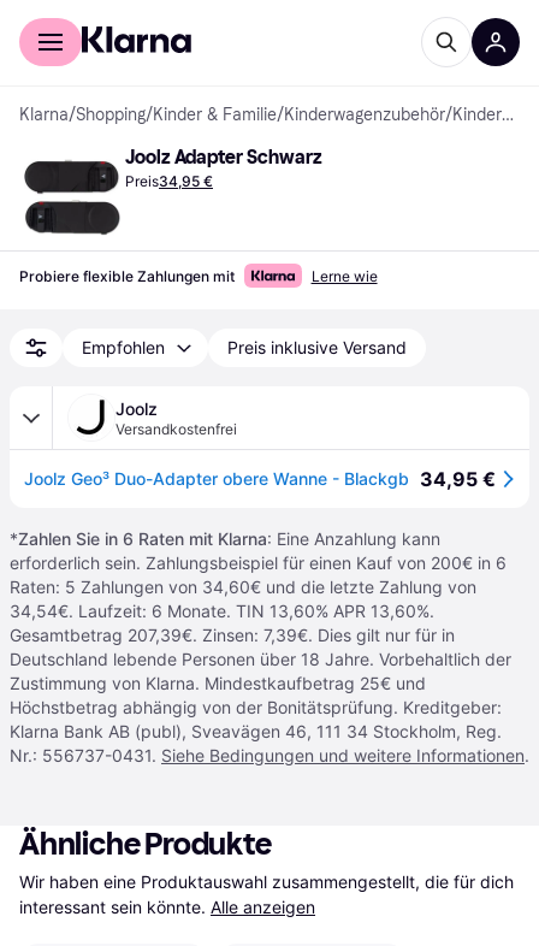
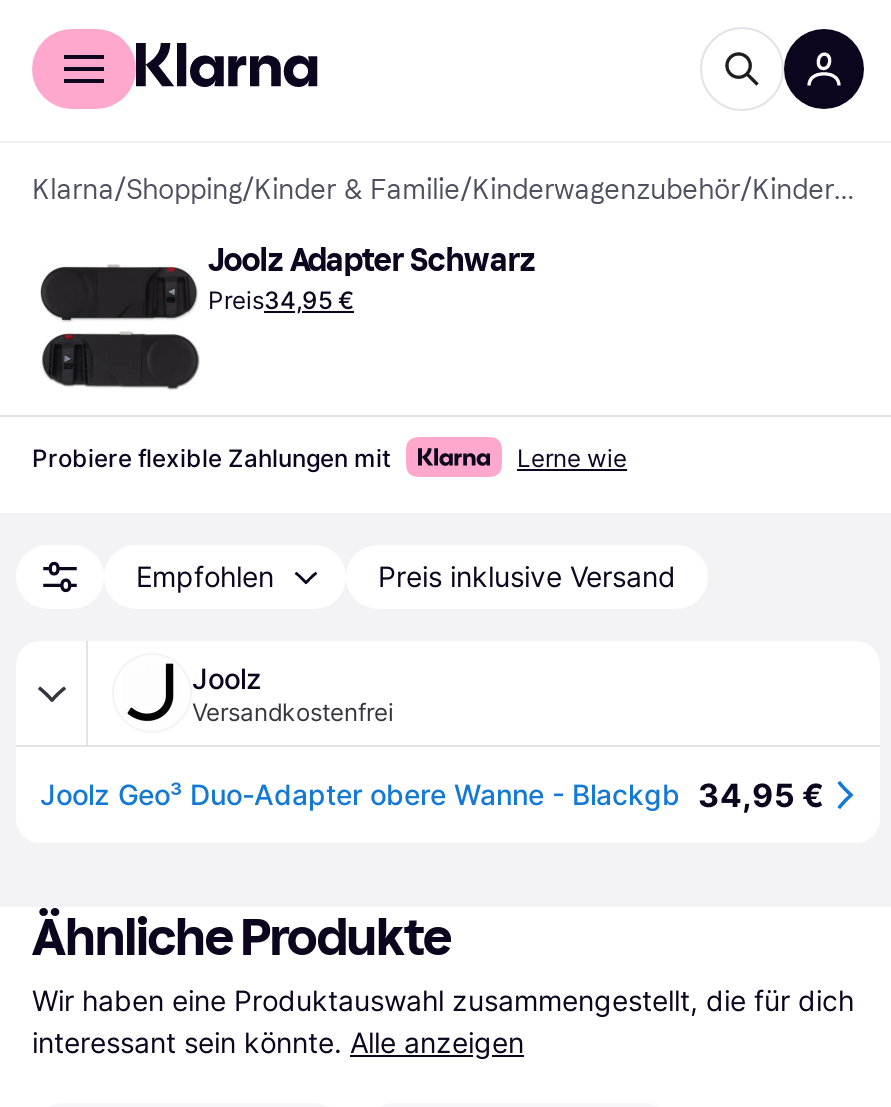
[10,528,529,765] *Zahlen Sie in 6 Raten mit Klarna: Eine Anzahlung kann | erforderlich sein. Zahlungsbeispiel für einen Kauf von 200€ in 6 | Raten: 5 Zahlungen von 34,60€ und die letzte Zahlung von | 34,54€. Laufzeit: 6 Monate. TIN 13,60% APR 13,60%. | Gesamtbetrag 207,39€. Zinsen: 7,39€. Dies gilt nur für in | Deutschland lebende Personen über 18 Jahre. Vorbehaltlich der | Zustimmung von Klarna. Mindestkaufbetrag 25€ und | Höchstbetrag abhängig von der Bonitätsprüfung. Kreditgeber: | Klarna Bank AB (publ), Sveavägen 46, 111 34 Stockholm, Reg. | Nr.: 556737-0431. Siehe Bedingungen und weitere Informationen. -> none

